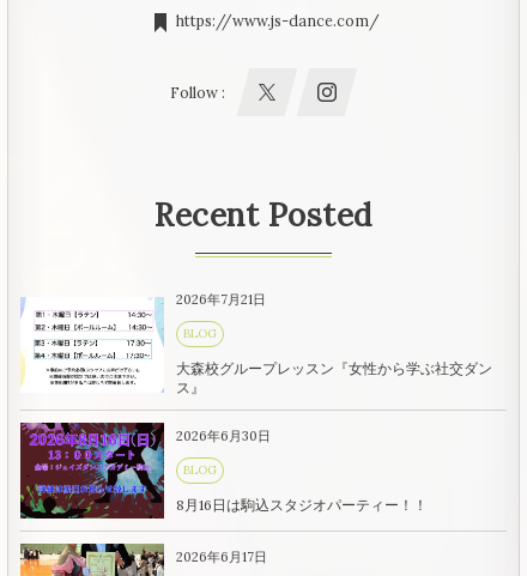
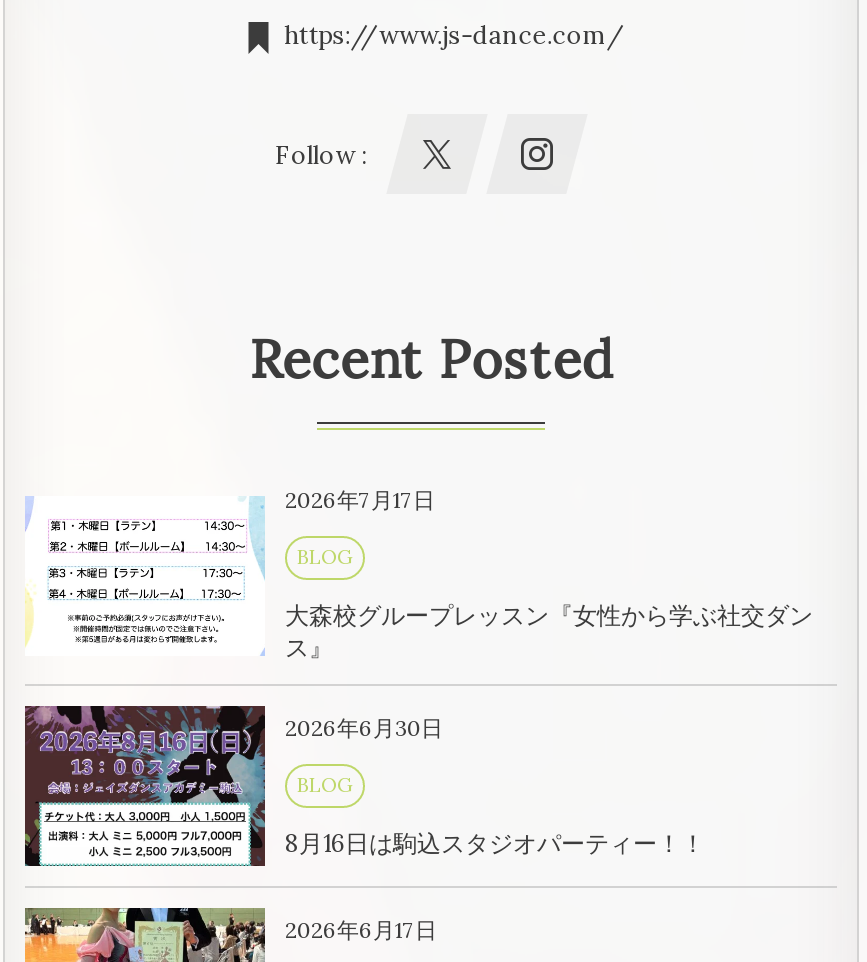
[176,291,266,308] 2026年7月21日 -> [285,486,435,514] 2026年7月17日
[20,423,164,520] [image] -> [23,704,267,868] [image]

